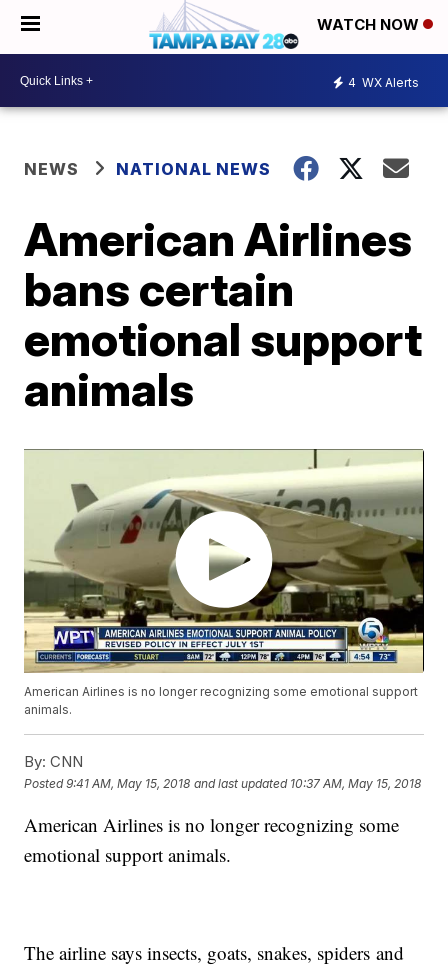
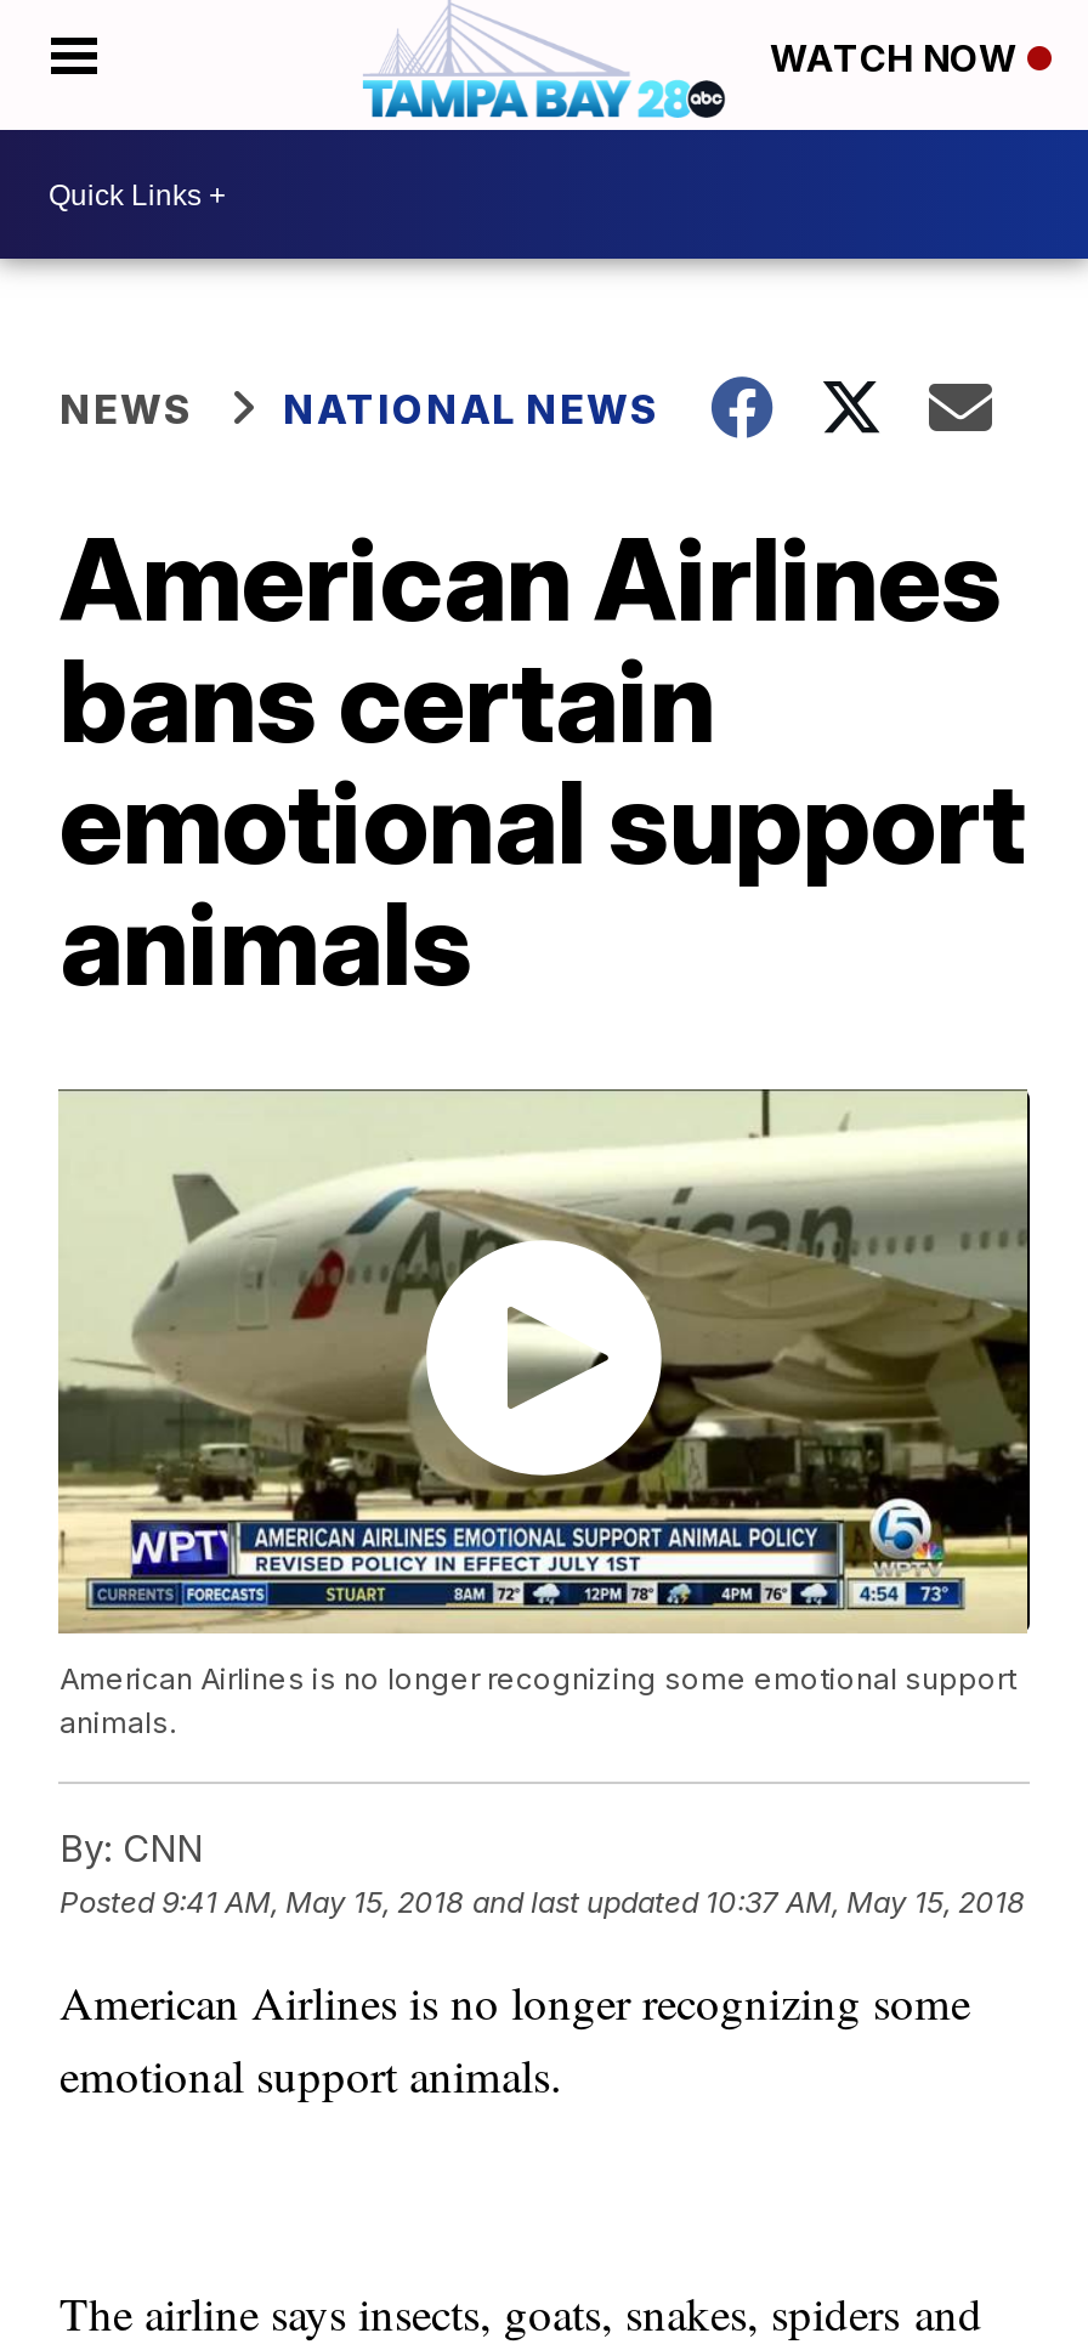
[348,74,419,89] 4 WX Alerts -> none

